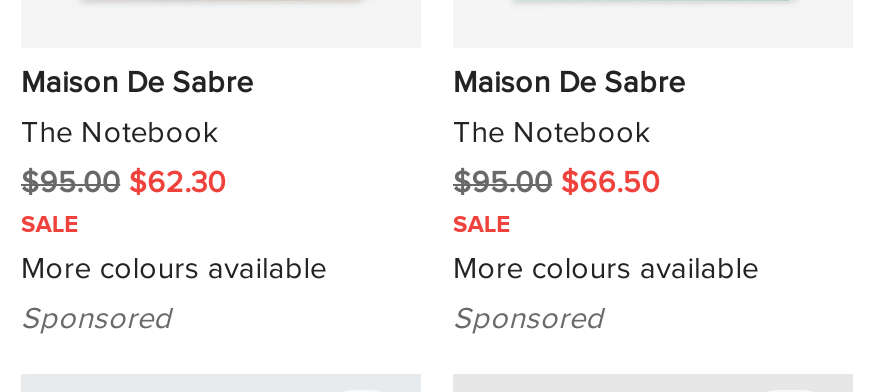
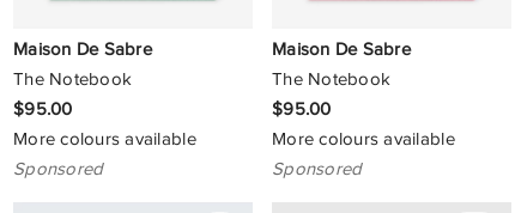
[21,167,226,241] $95.00 $62.30 | SALE -> [13,100,73,119] $95.00
[453,167,660,241] $95.00 $66.50 | SALE -> [272,100,331,119] $95.00

